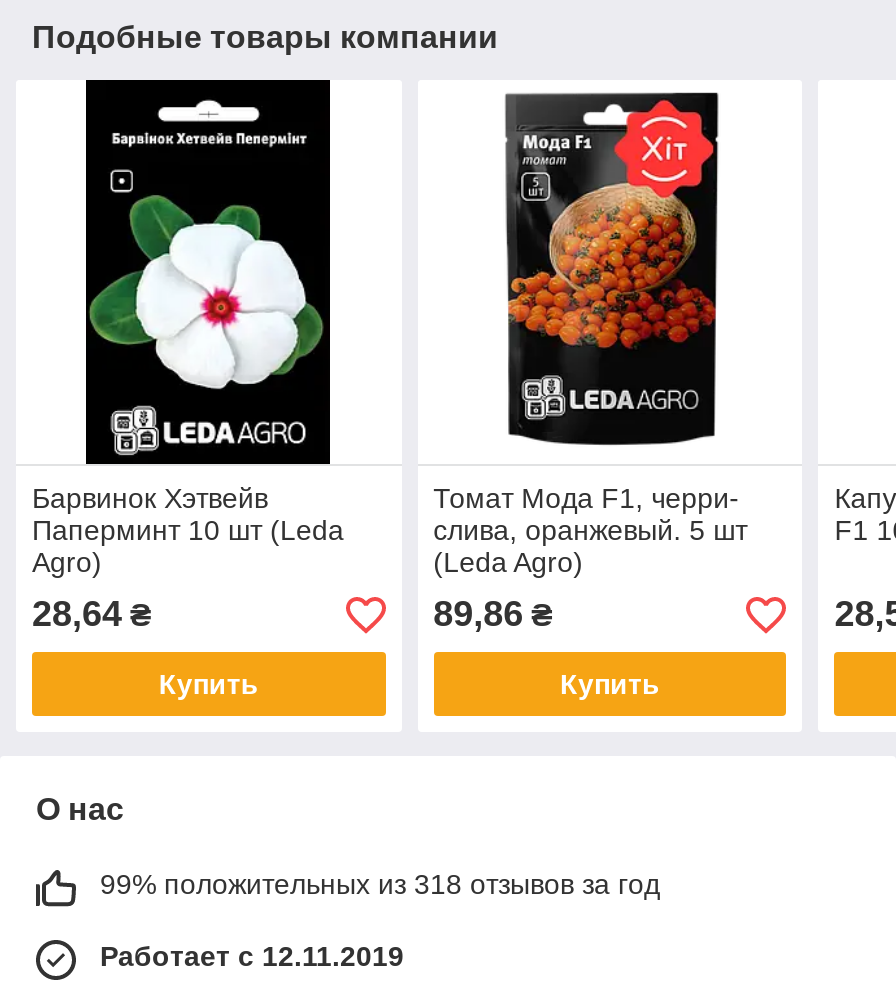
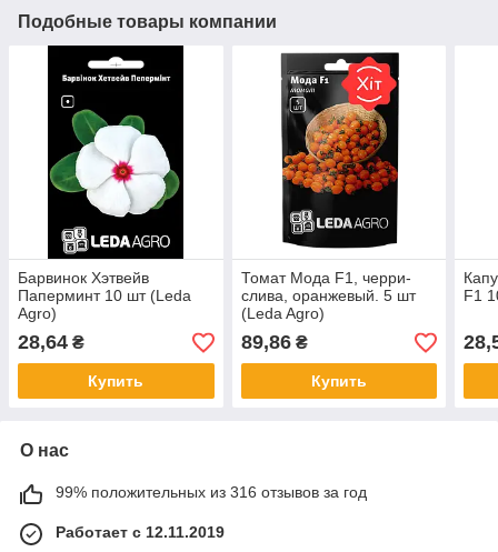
[100,869,660,901] 99% положительных из 318 отзывов за год -> [56,484,367,501] 99% положительных из 316 отзывов за год

